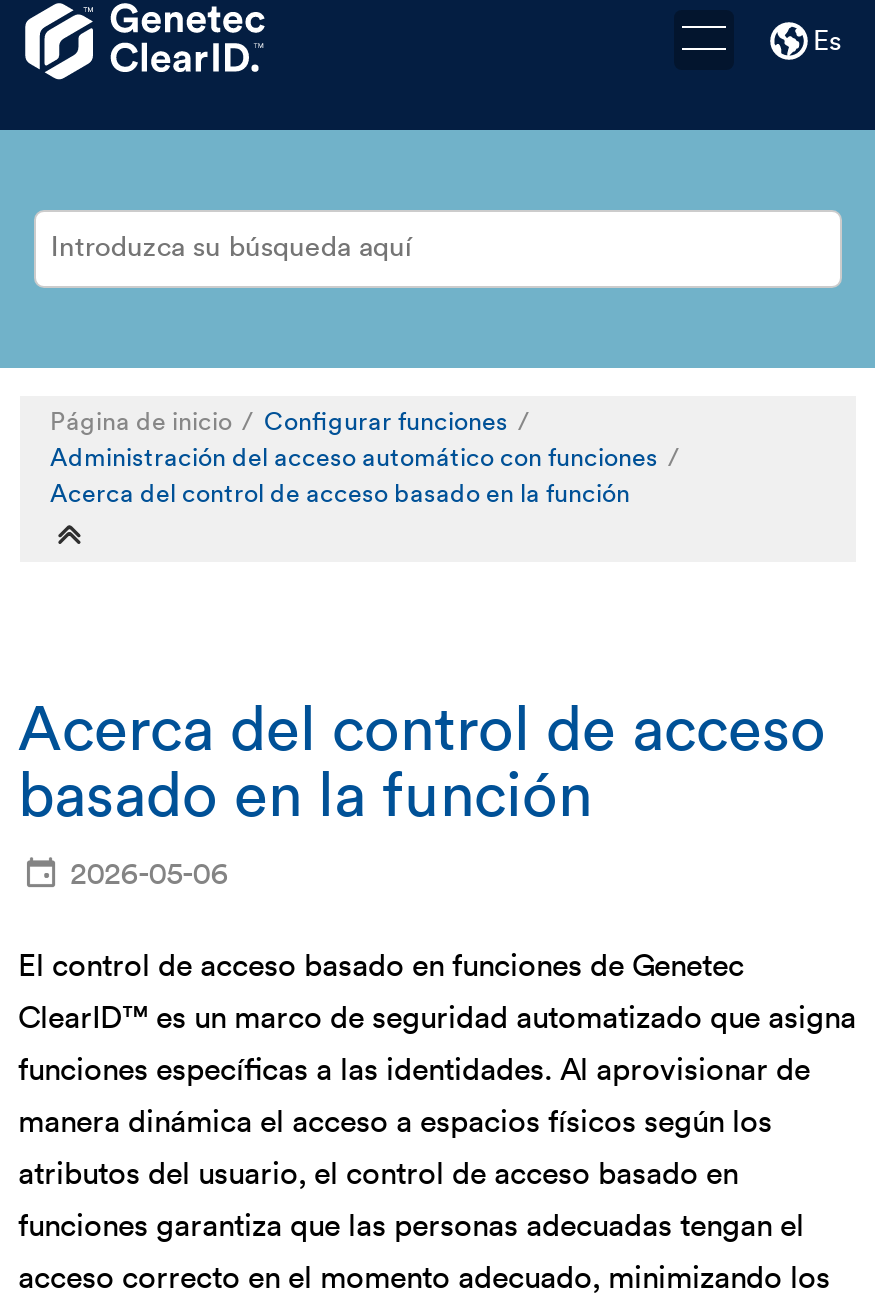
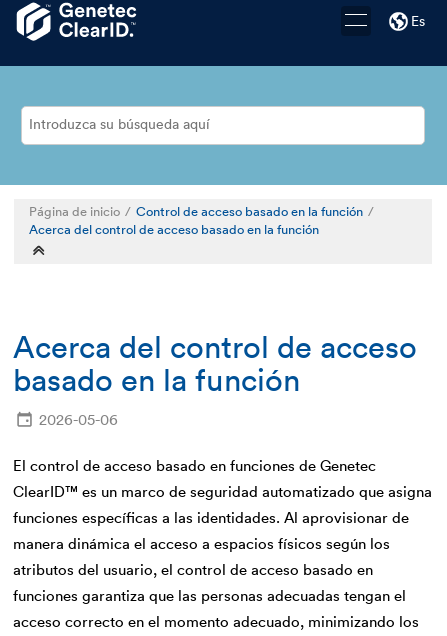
[50,410,658,470] Configurar funciones | Administración del acceso automático con funciones -> [136,206,363,218] Control de acceso basado en la función

